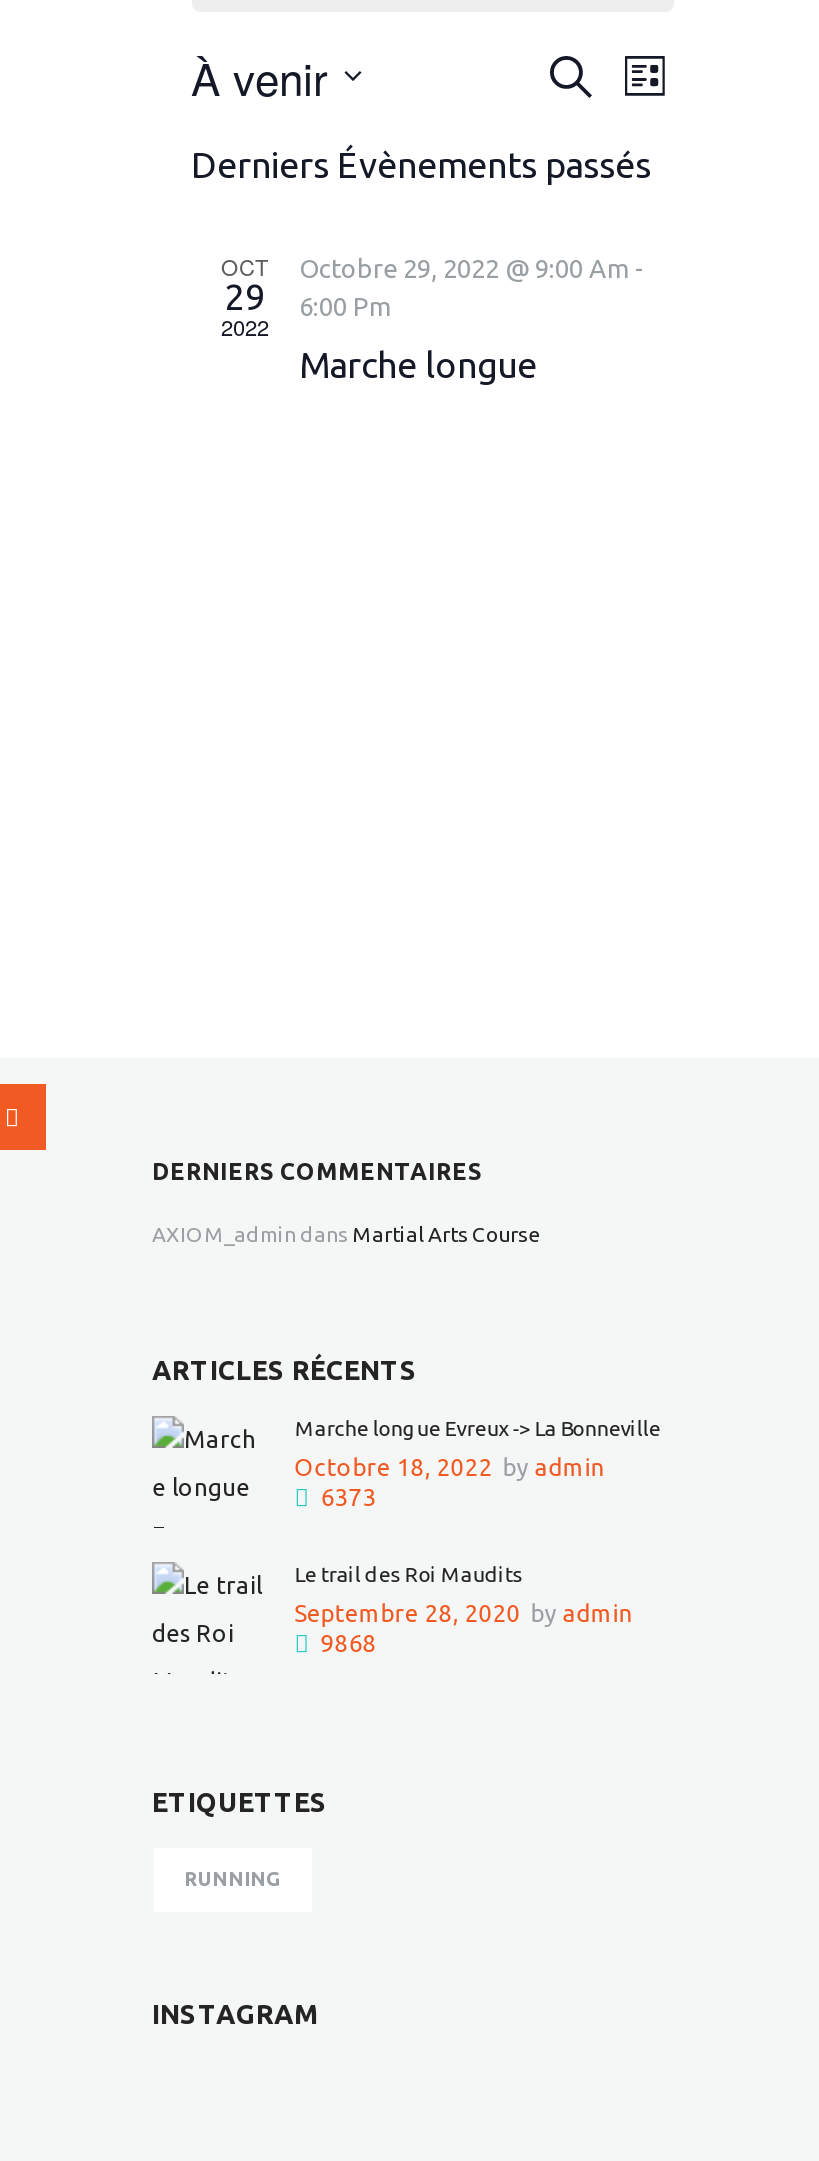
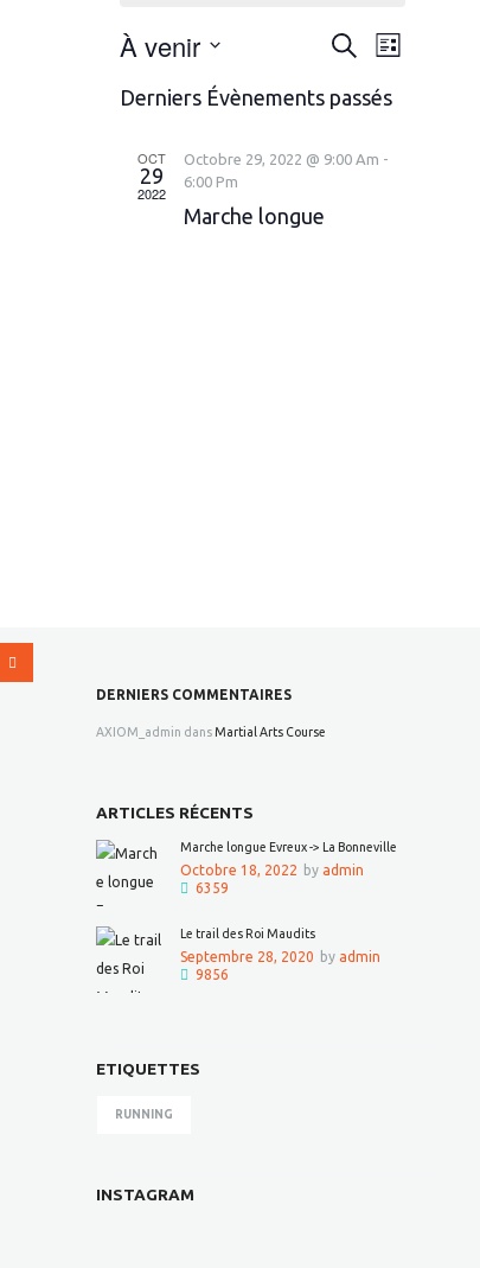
[320,1483,376,1509] 6373 -> [196,880,229,895] 6359
[320,1629,376,1655] 9868 -> [196,966,229,982] 9856

